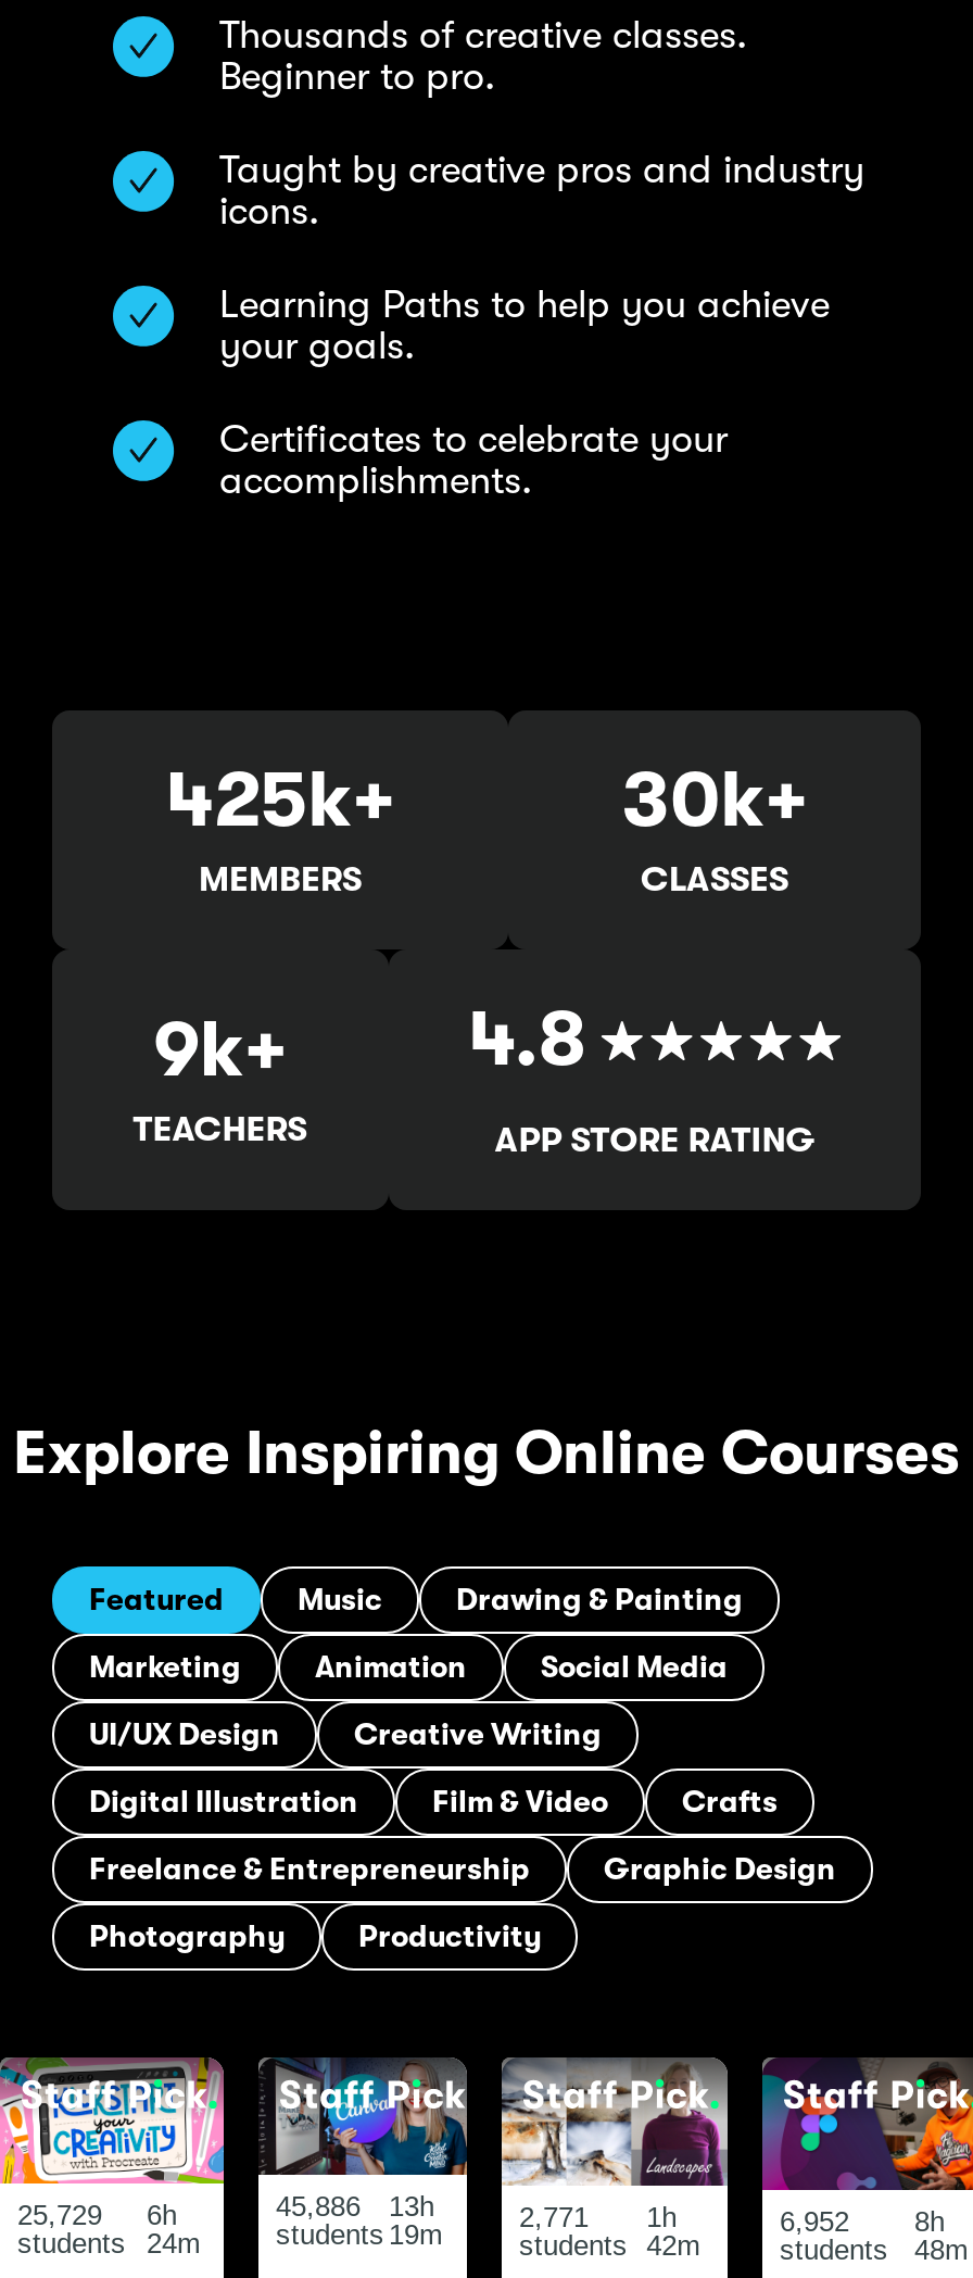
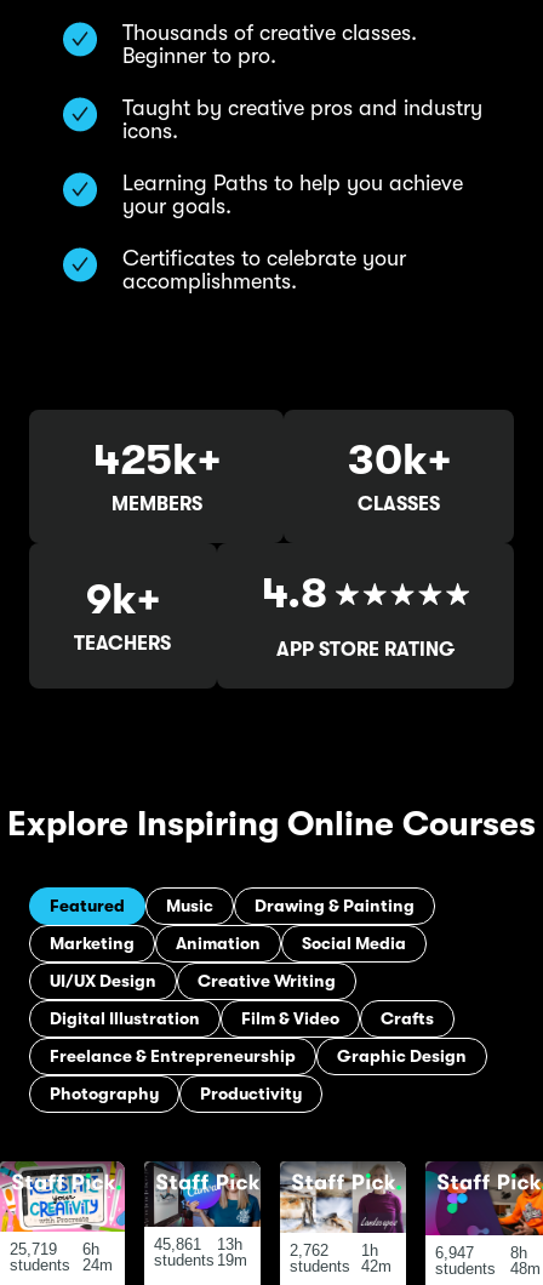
[17,2198,177,2231] 25,729 6h -> [10,1240,99,1258] 25,719 6h
[276,2190,434,2223] 45,886 13h -> [154,1235,242,1253] 45,861 13h
[519,2200,677,2232] 2,771 1h -> [290,1241,378,1259] 2,762 1h
[780,2206,945,2238] 6,952 8h -> [435,1244,527,1262] 6,947 8h

